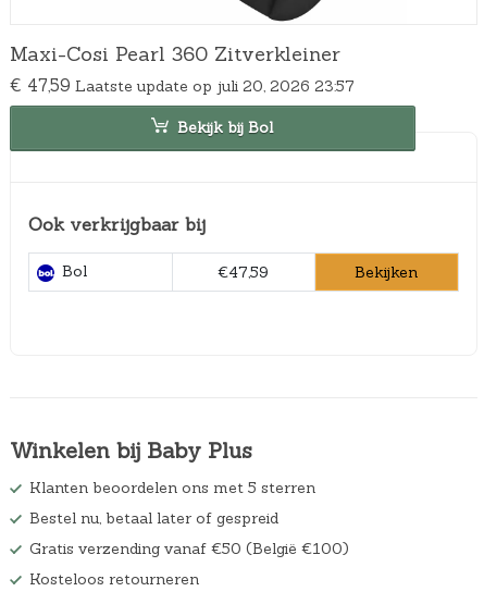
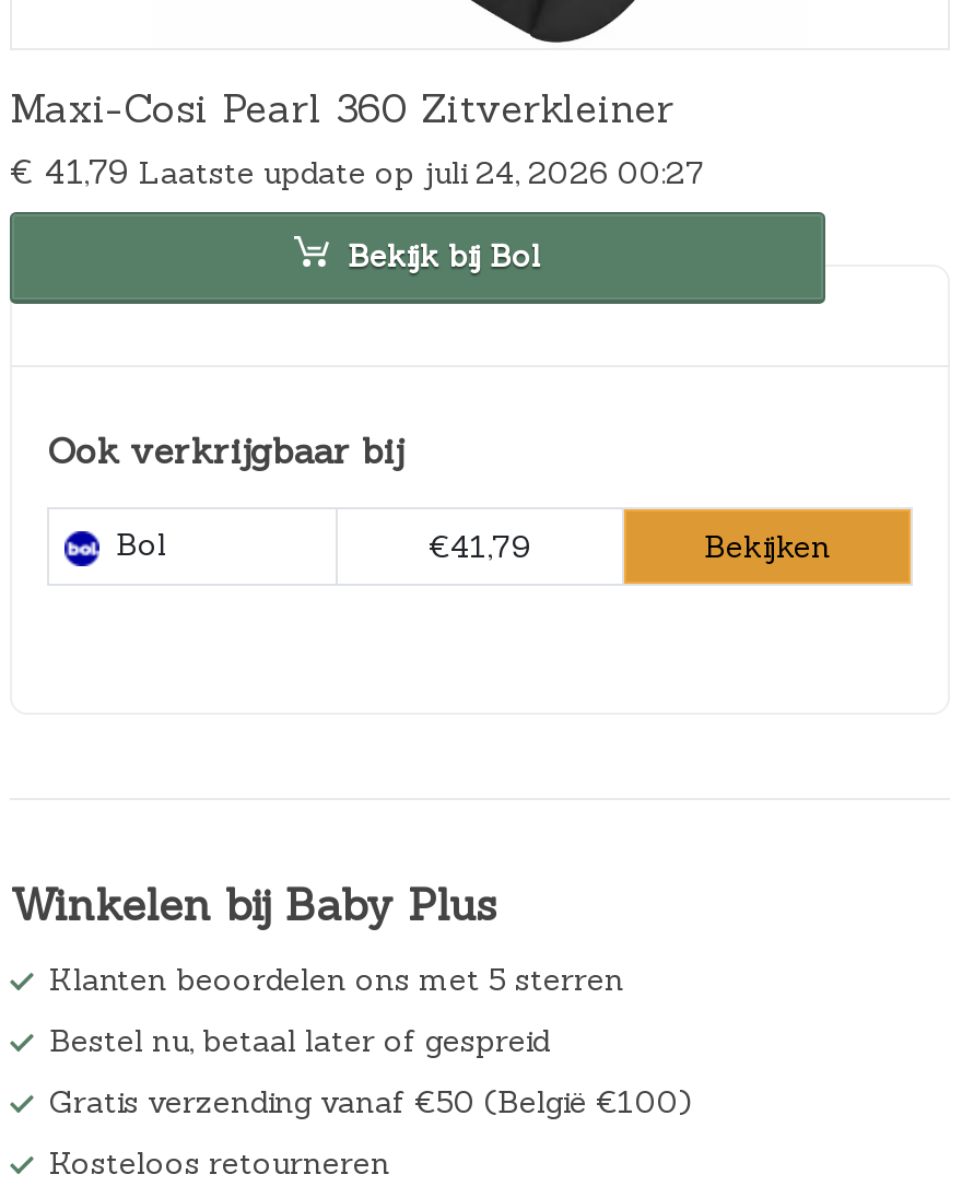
[10,75,355,96] € 47,59 Laatste update op juli 20, 2026 23:57 -> [10,151,705,192] € 41,79 Laatste update op juli 24, 2026 00:27
[218,263,269,282] €47,59 -> [429,528,531,567] €41,79

